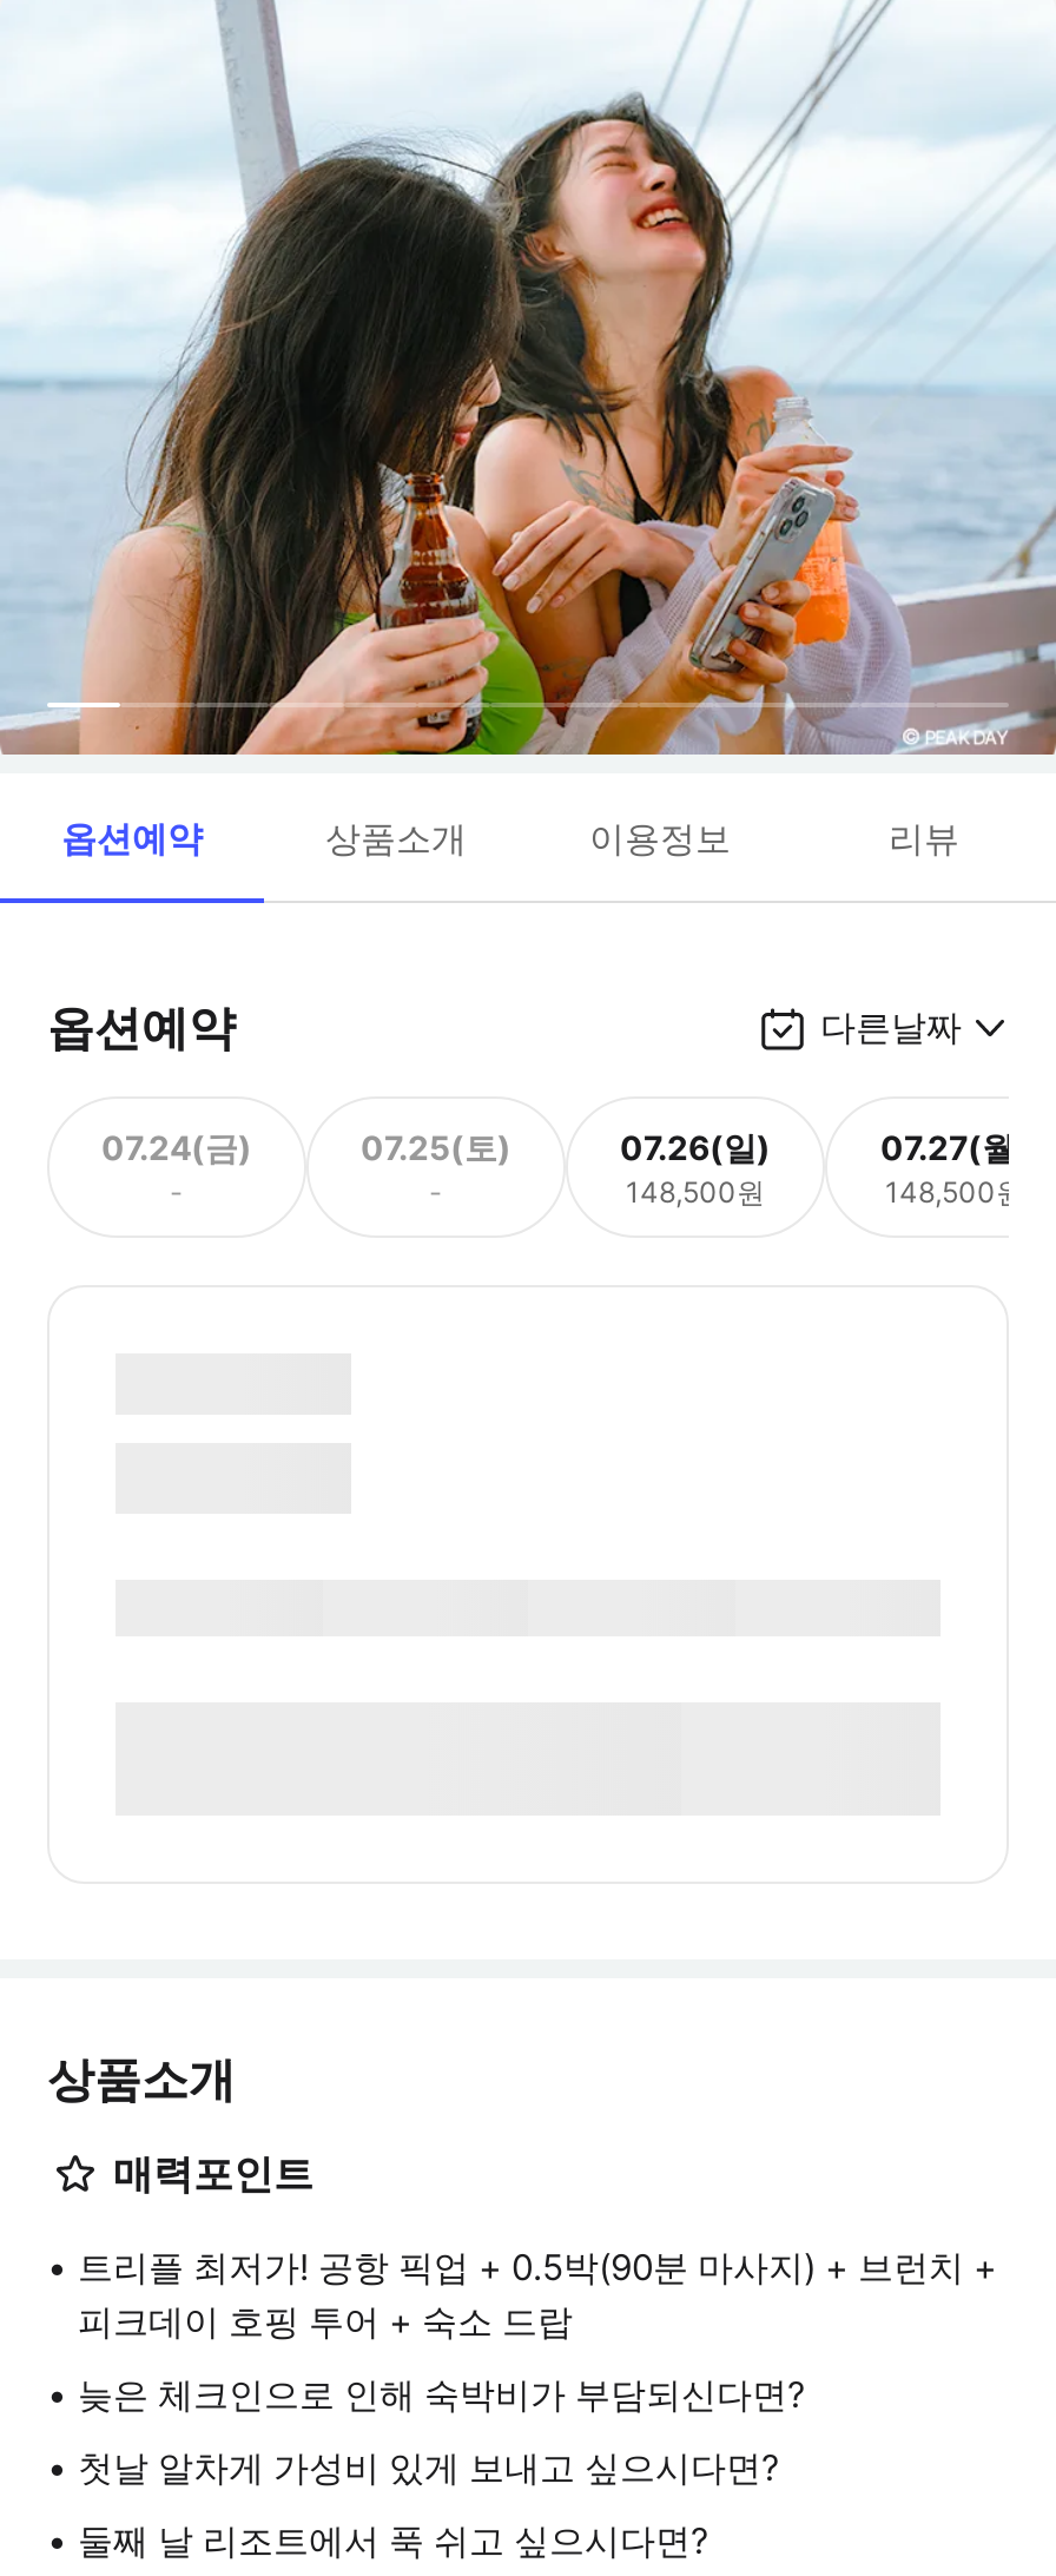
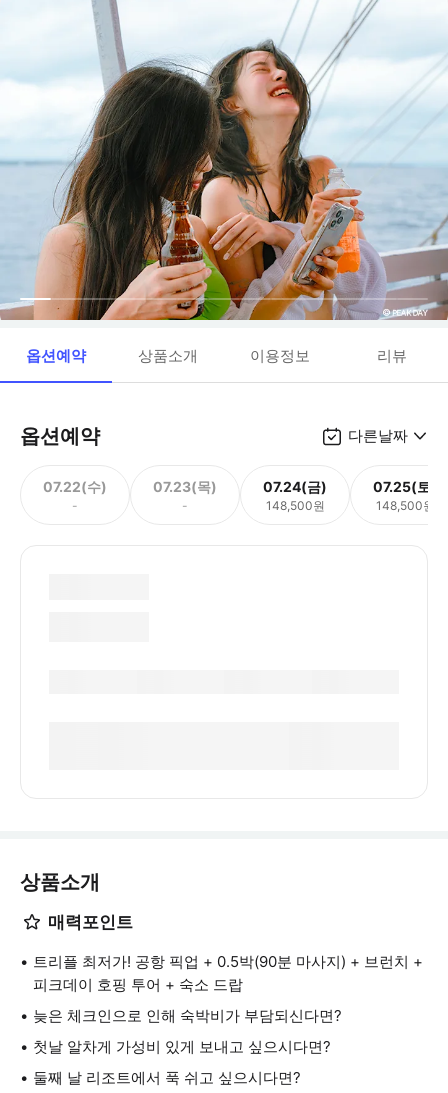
[101,1126,252,1166] 07.24(금) -> [43,477,107,494] 07.22(수)
[361,1126,511,1166] 07.25(토) -> [153,477,217,494] 07.23(목)
[620,1126,771,1166] 07.26(일) -> [263,477,327,494] 07.24(금)
[880,1126,1029,1166] 07.27(월) -> [373,477,437,494] 07.25(토)

